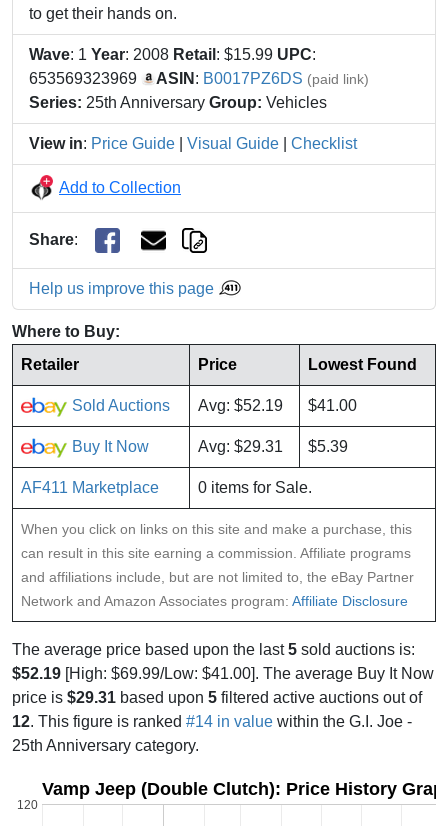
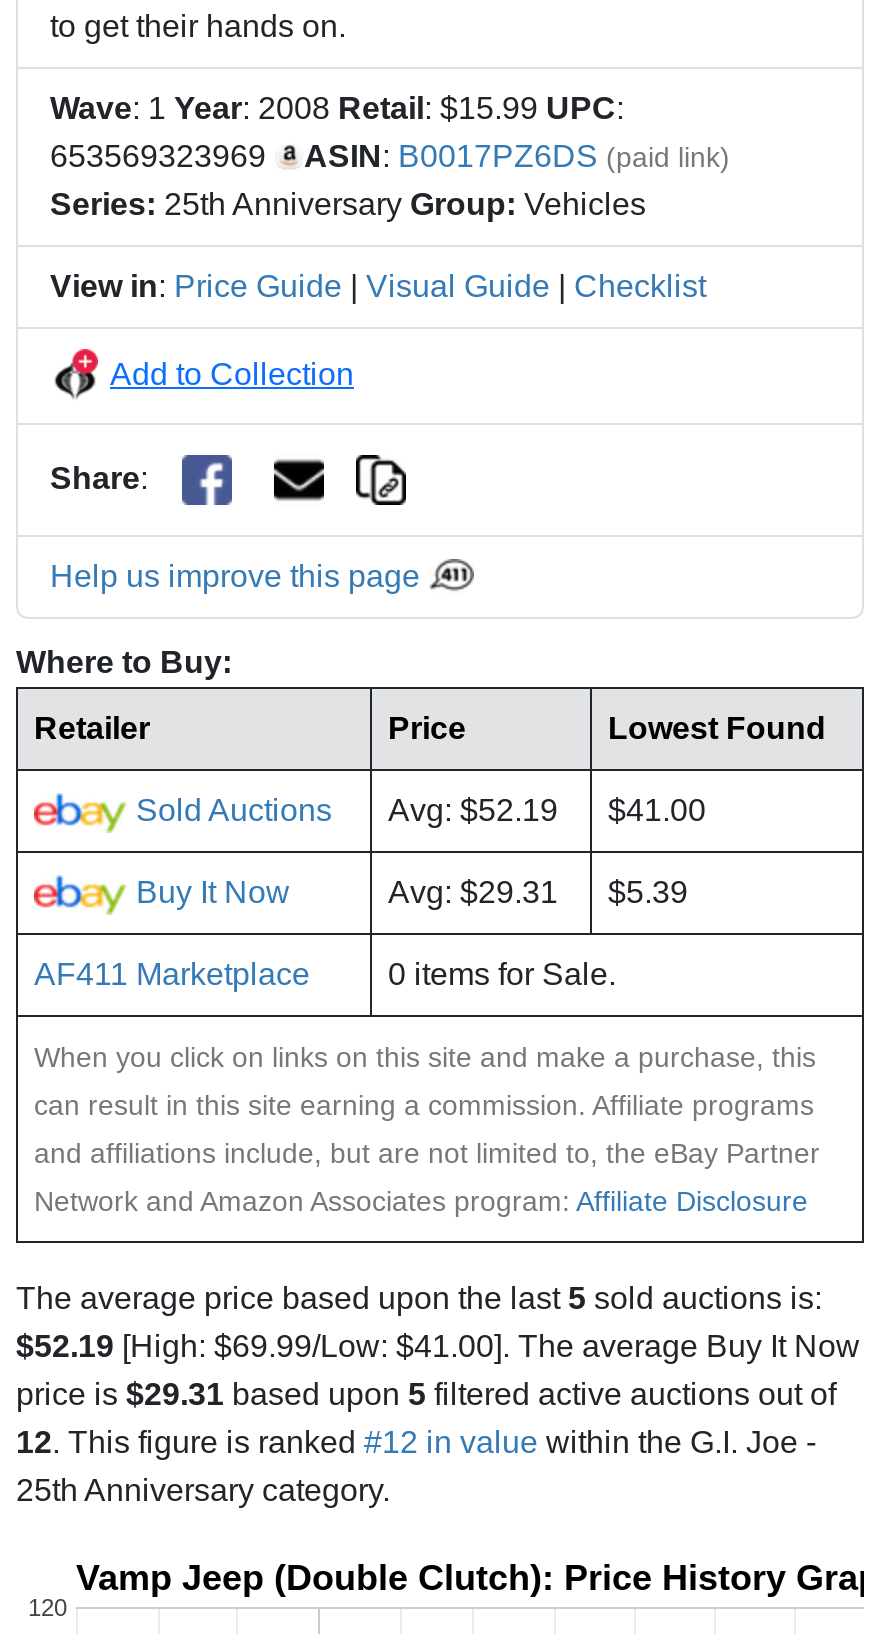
[12,713,412,730] 12. This figure is ranked #14 in value within the G.I. Joe - -> [16,1425,816,1459] 12. This figure is ranked #12 in value within the G.I. Joe -

